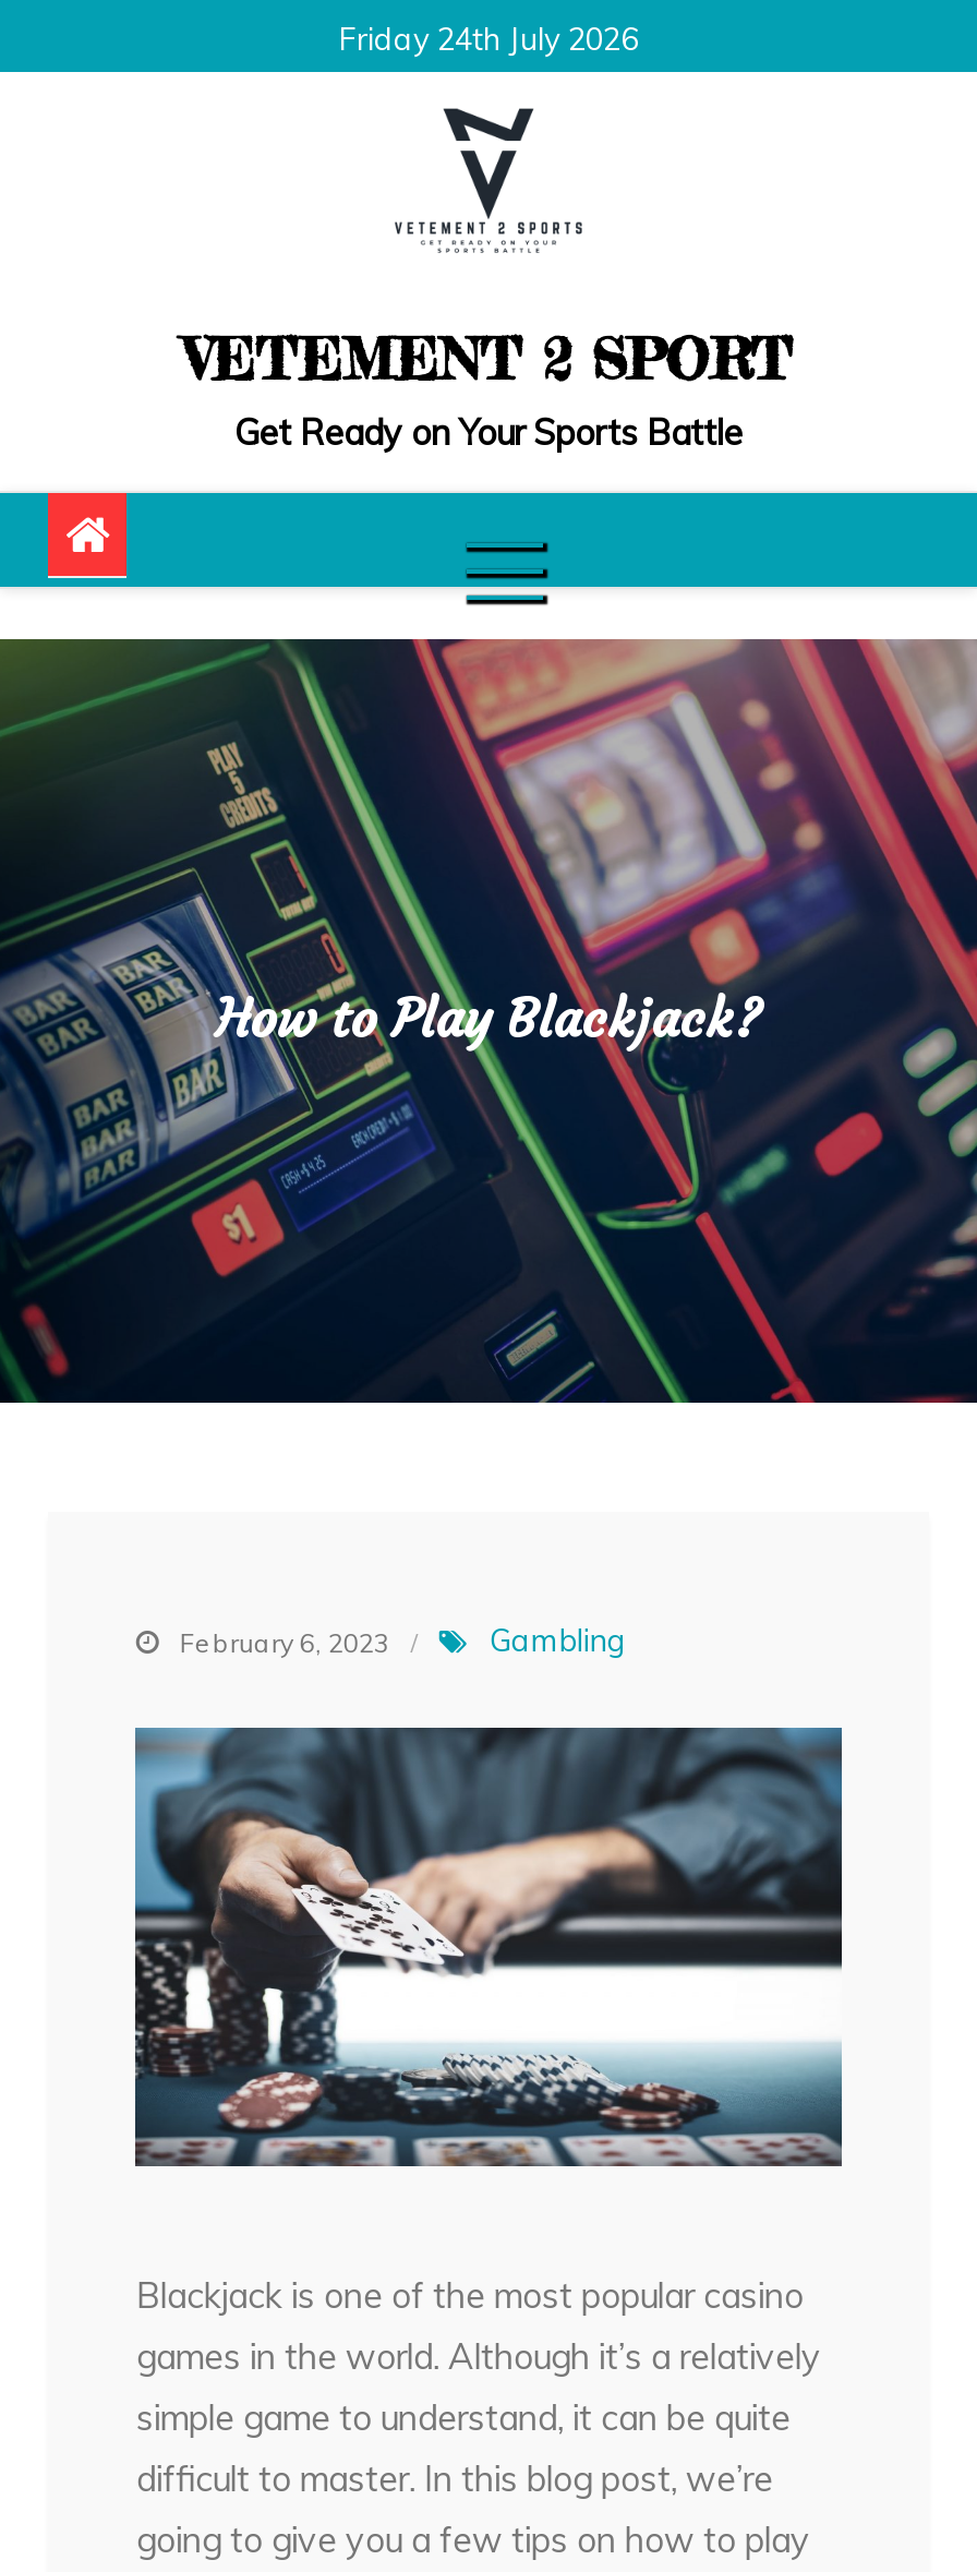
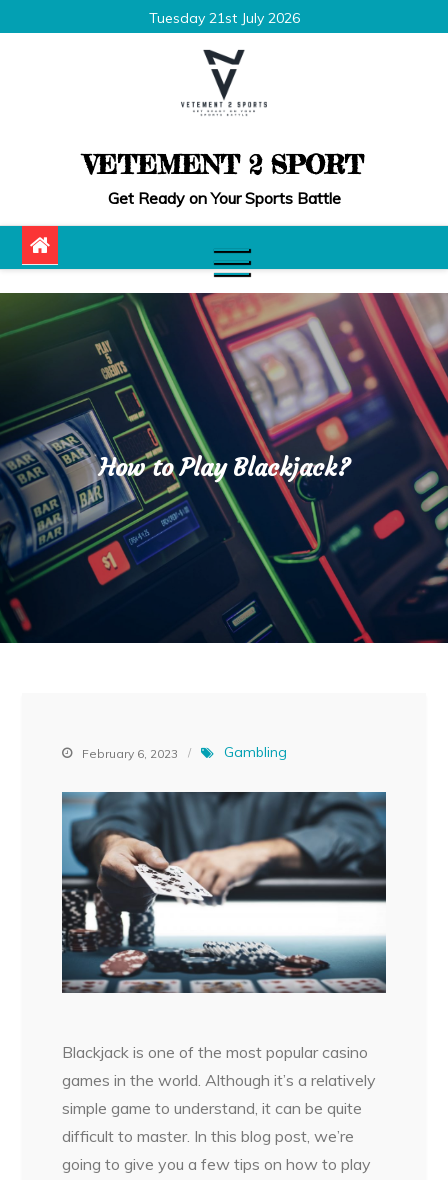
[339,20,638,59] Friday 24th July 2026 -> [148,9,299,27] Tuesday 21st July 2026

